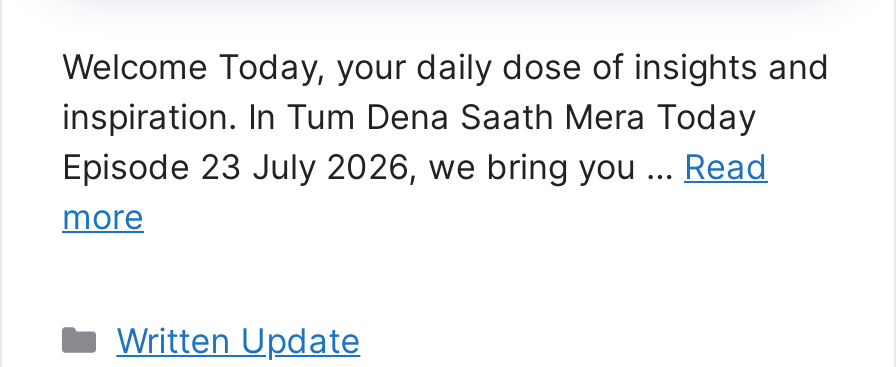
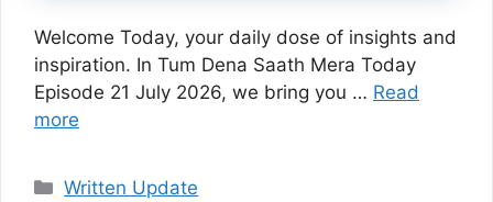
[62,147,768,187] Episode 23 July 2026, we bring you … Read -> [34,81,419,103] Episode 21 July 2026, we bring you … Read

